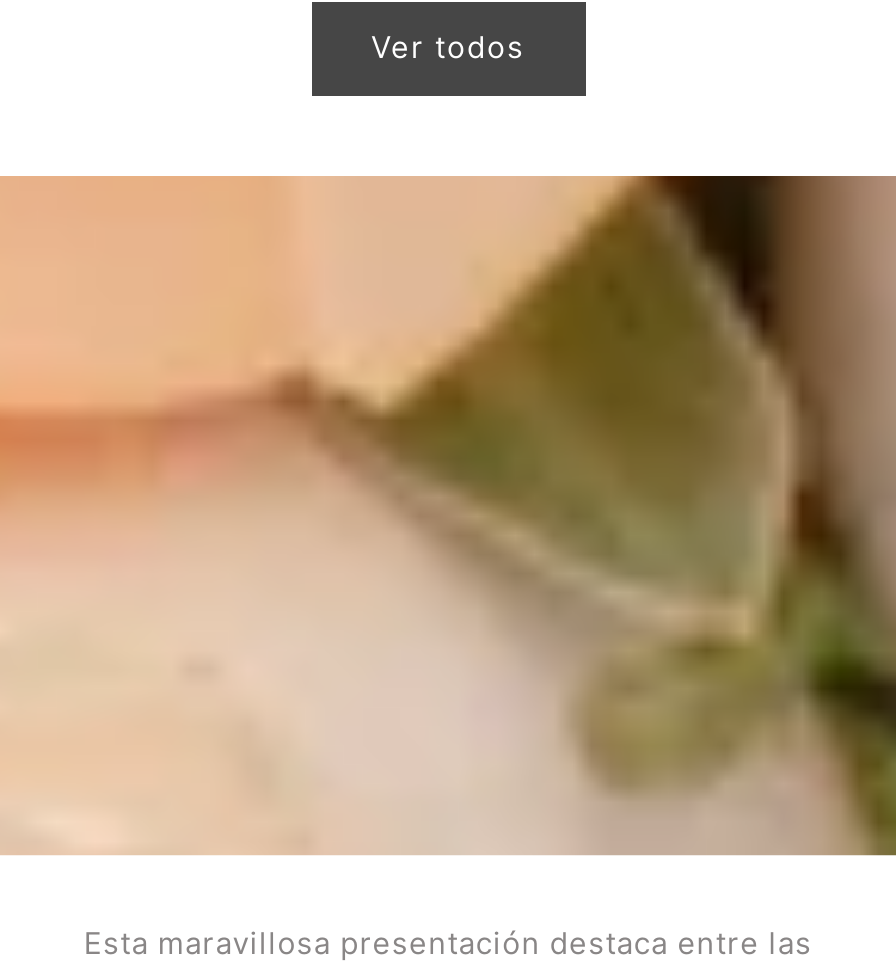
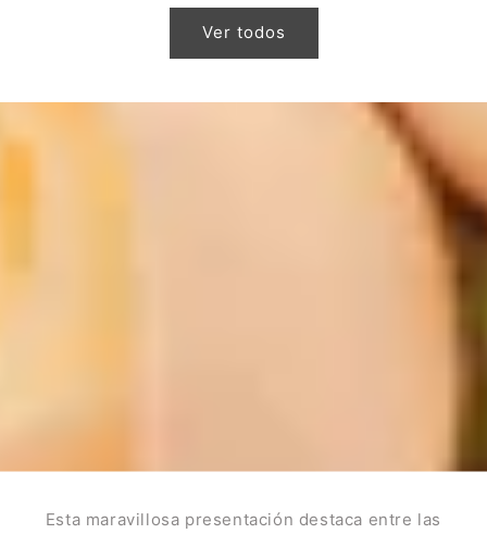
[6,174,890,856] [image] -> [3,101,484,472] [image]

